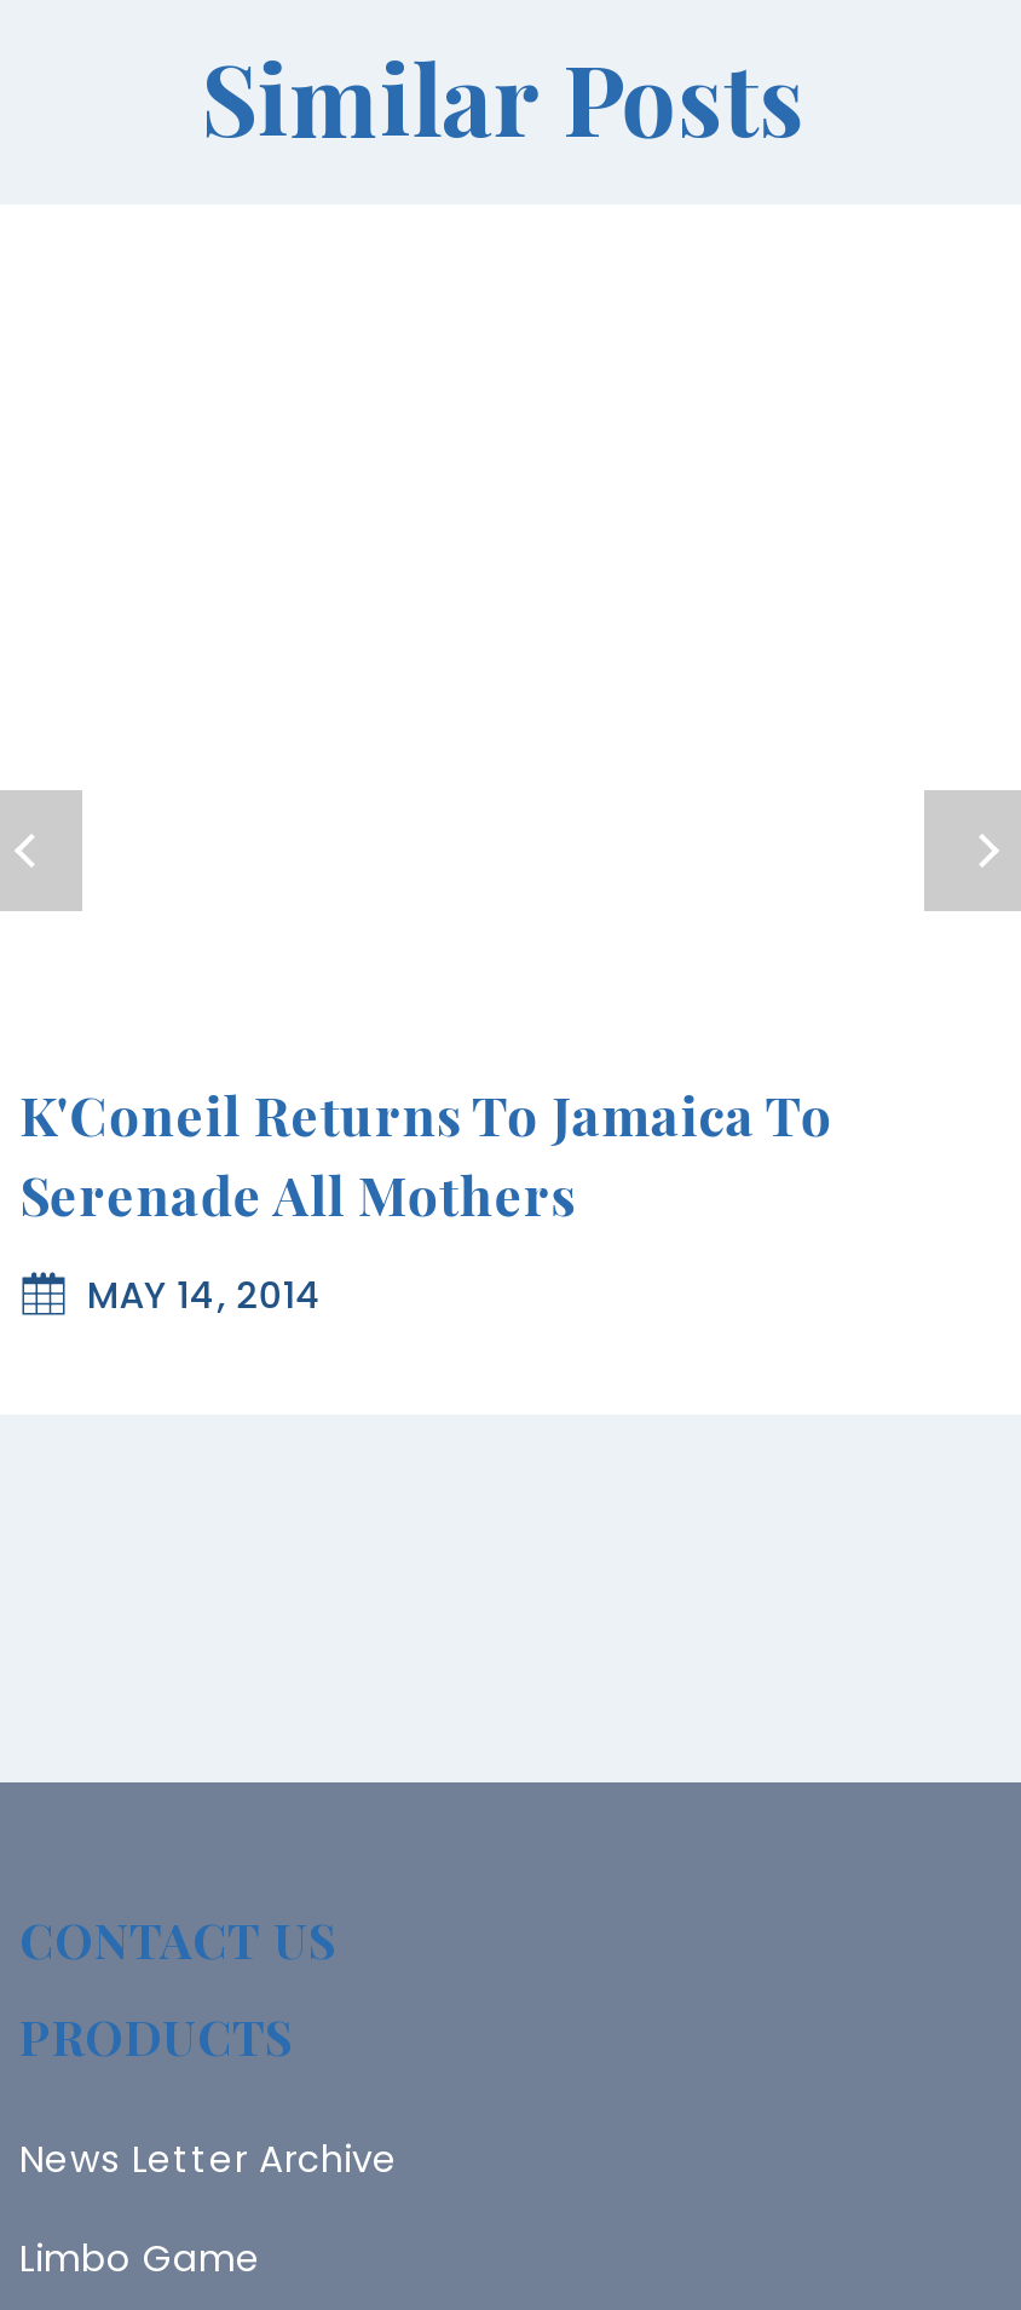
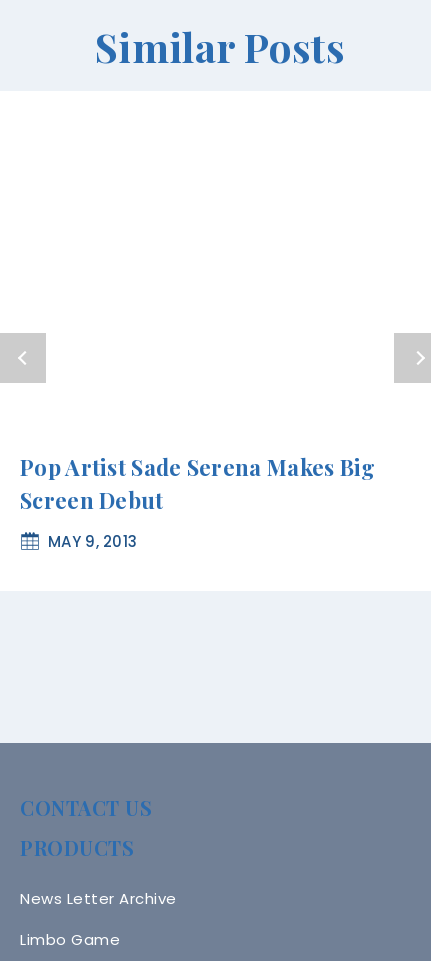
[19,1079,832,1232] K'Coneil Returns To Jamaica To | Serenade All Mothers -> [20,452,376,515] Pop Artist Sade Serena Makes Big | Screen Debut
[87,1270,323,1321] MAY 14, 2014 -> [48,531,137,552] MAY 9, 2013

